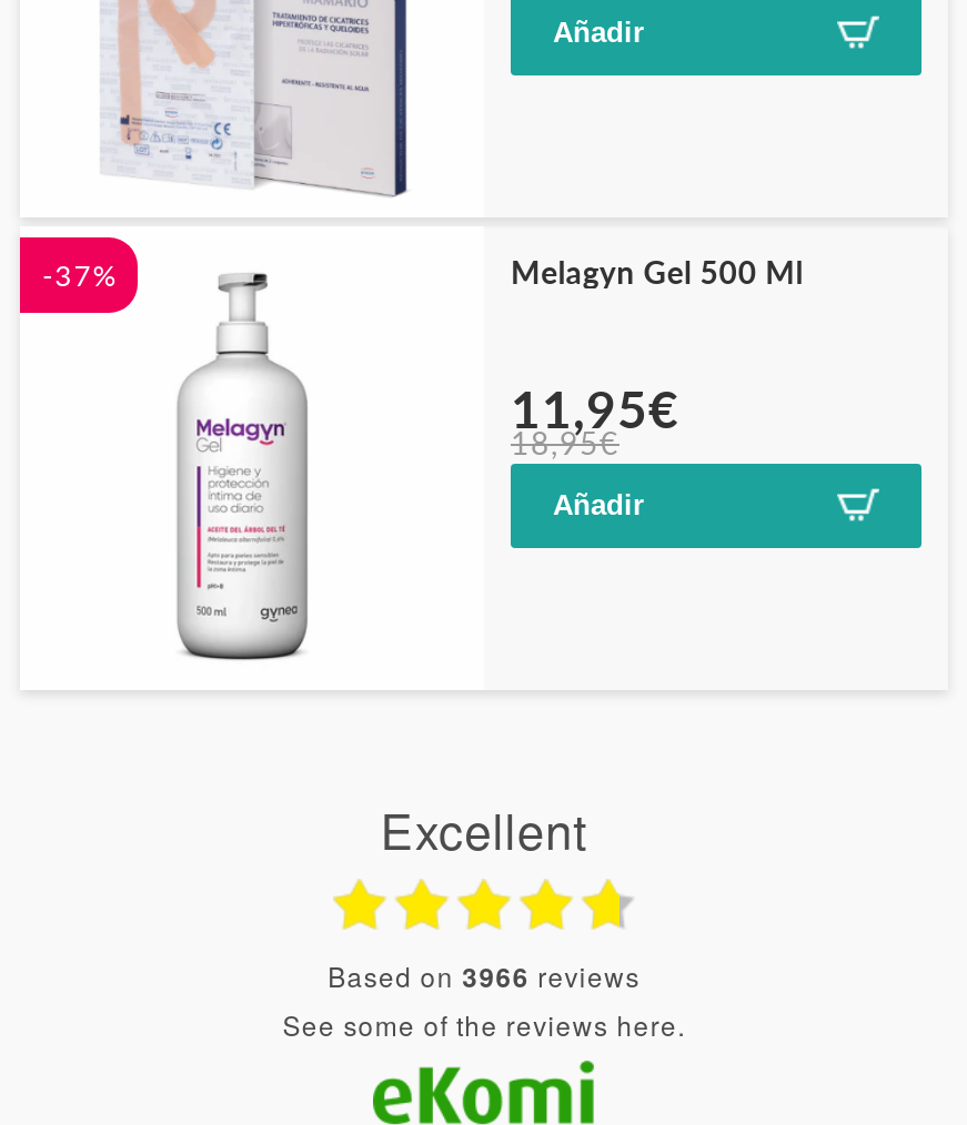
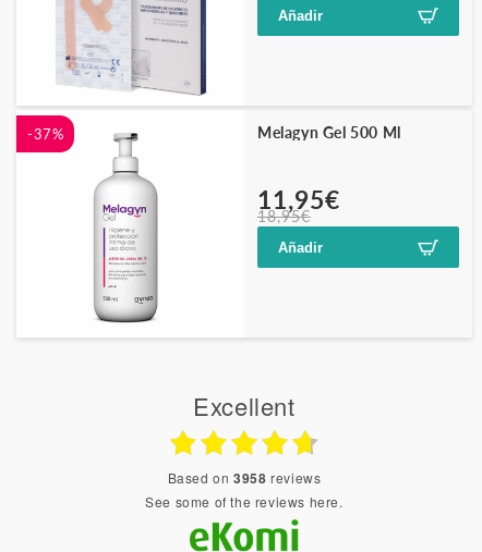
[347,955,640,995] based on 3966 reviews -> [177,469,321,488] based on 3958 reviews

